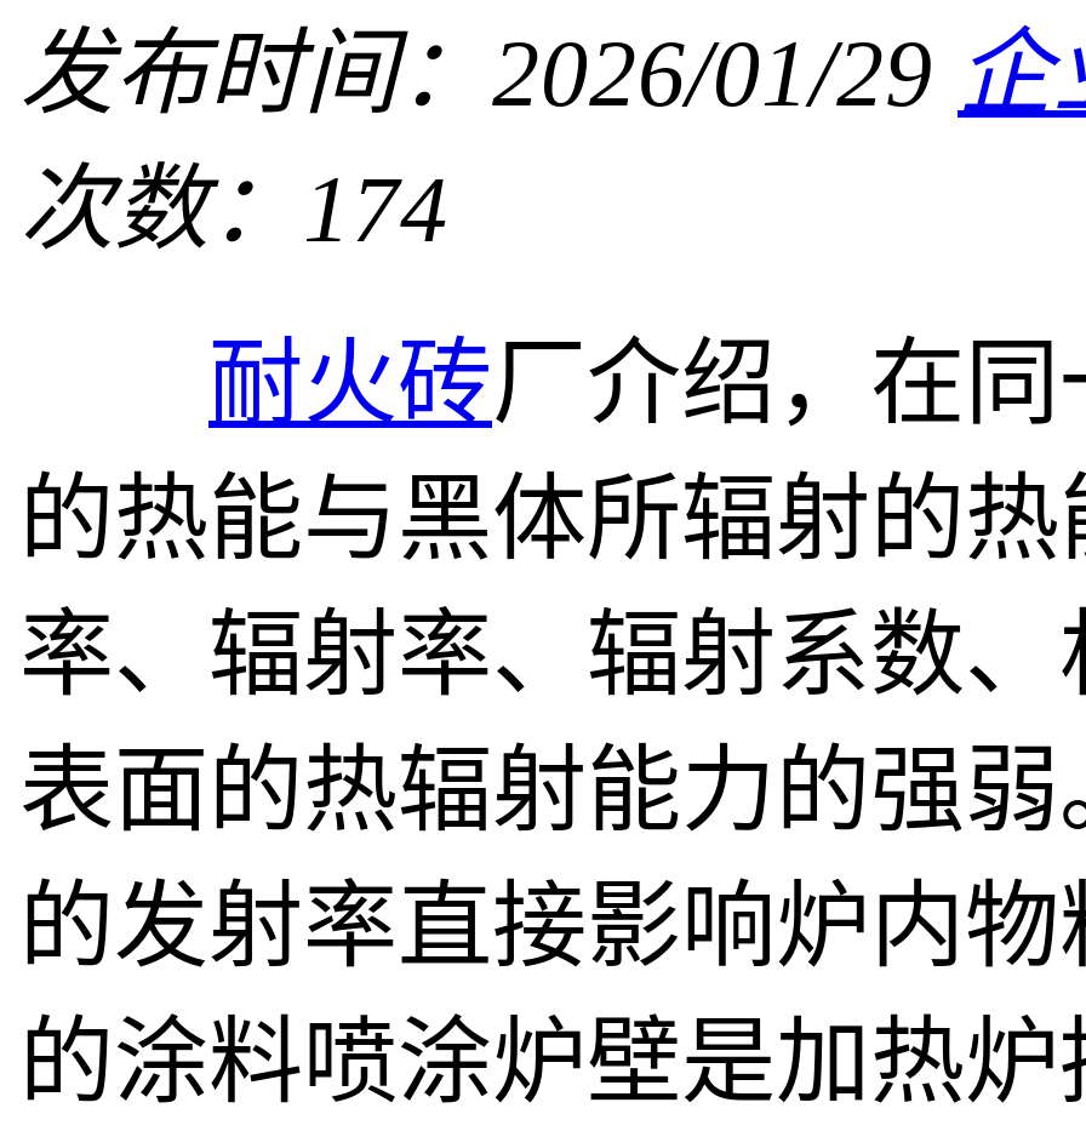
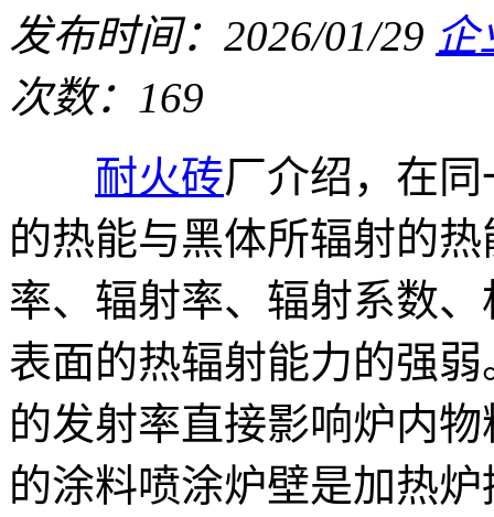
[19,156,448,260] 次数：174 -> [9,74,204,121] 次数：169

